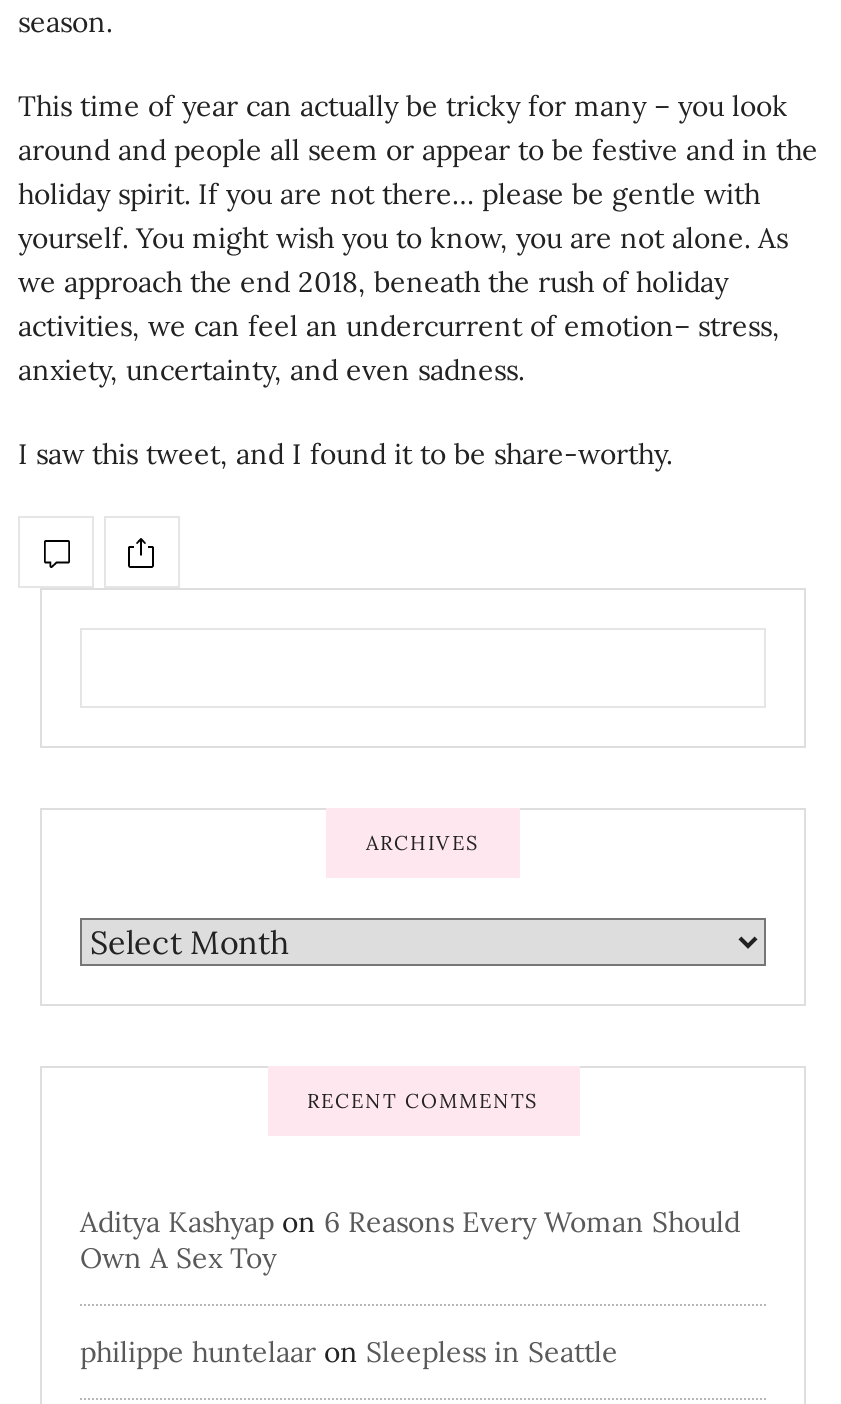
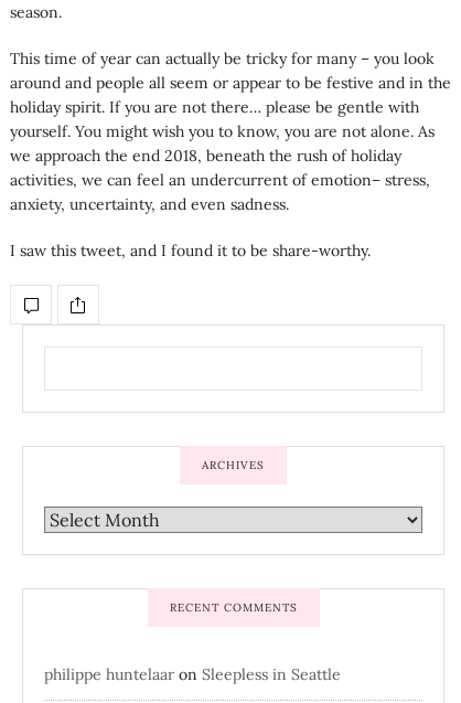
[80,1204,740,1276] Aditya Kashyap on 6 Reasons Every Woman Should | Own A Sex Toy -> none

